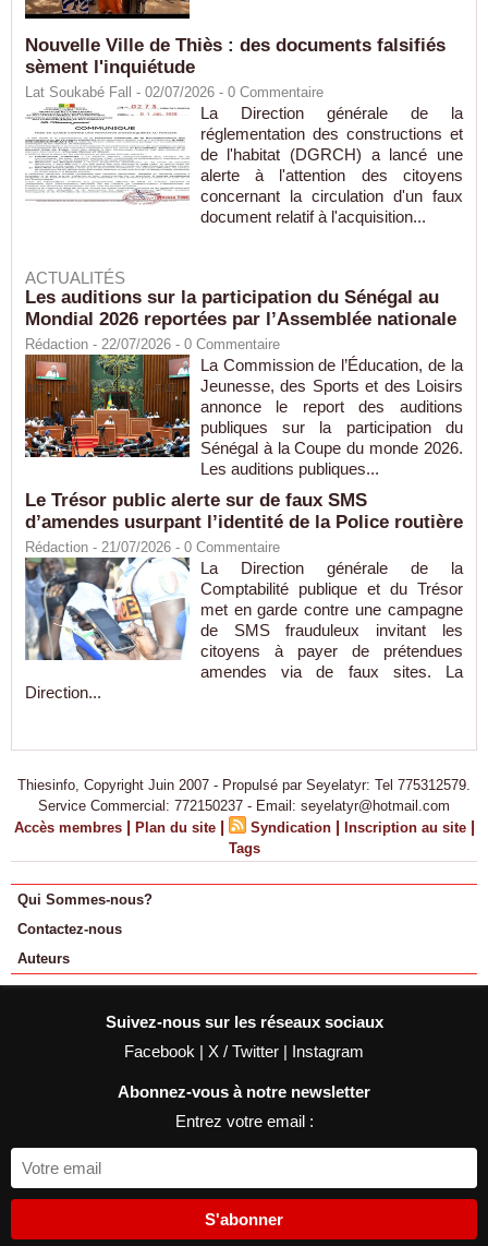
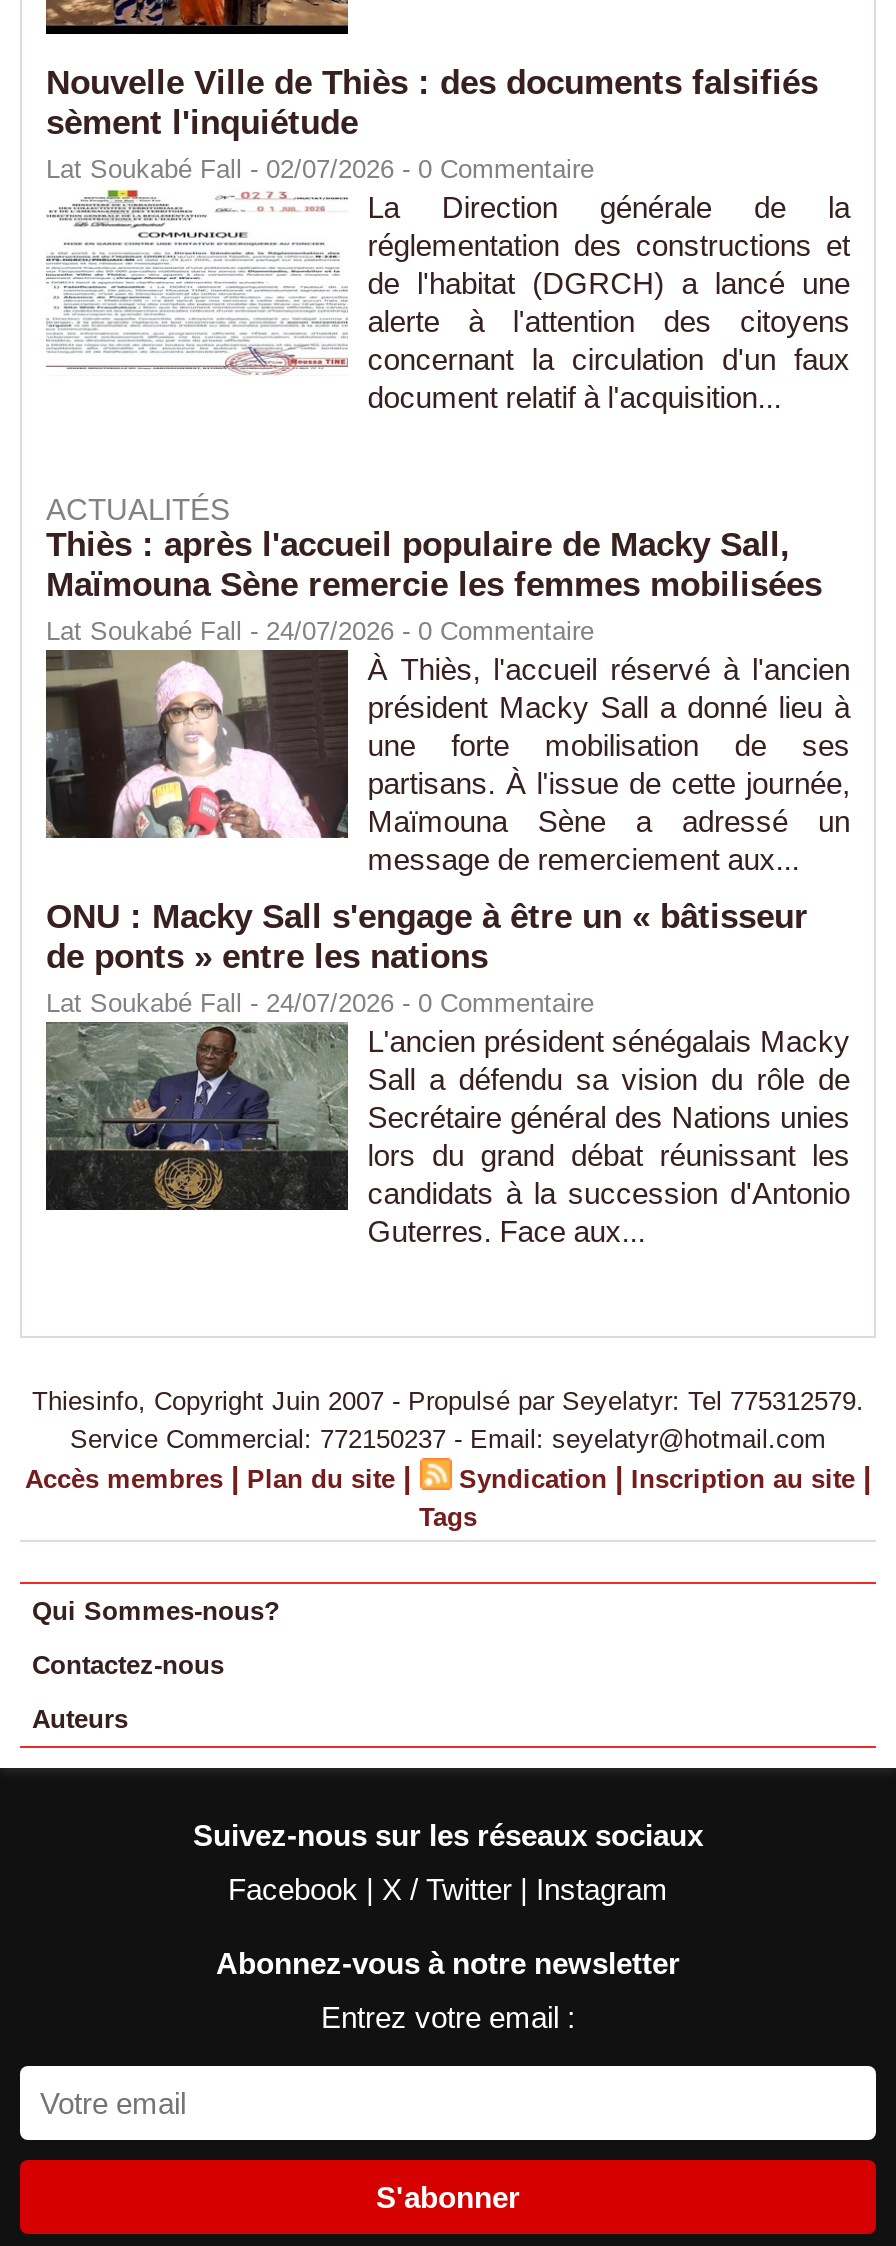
[25,287,463,478] [image] | Les auditions sur la participation du Sénégal au | Mondial 2026 reportées par l’Assemblée nationale | Rédaction - 22/07/2026 - 0 Commentaire | La Commission de l’Éducation, de la | Jeunesse, des Sports et des Loisirs | annonce le report des auditions | publiques sur la participation du | Sénégal à la Coupe du monde 2026. | Les auditions publiques... -> [46,527,850,877] [image] | Thiès : après l'accueil populaire de Macky Sall, | Maïmouna Sène remercie les femmes mobilisées | Lat Soukabé Fall - 24/07/2026 - 0 Commentaire | À Thiès, l'accueil réservé à l'ancien | président Macky Sall a donné lieu à | une forte mobilisation de ses | partisans. À l'issue de cette journée, | Maïmouna Sène a adressé un | message de remerciement aux...
[25,490,463,702] [image] | Le Trésor public alerte sur de faux SMS | d’amendes usurpant l’identité de la Police routière | Rédaction - 21/07/2026 - 0 Commentaire | La Direction générale de la | Comptabilité publique et du Trésor | met en garde contre une campagne | de SMS frauduleux invitant les | citoyens à payer de prétendues | amendes via de faux sites. La | Direction... -> [46,899,850,1249] [image] | ONU : Macky Sall s'engage à être un « bâtisseur | de ponts » entre les nations | Lat Soukabé Fall - 24/07/2026 - 0 Commentaire | L'ancien président sénégalais Macky | Sall a défendu sa vision du rôle de | Secrétaire général des Nations unies | lors du grand débat réunissant les | candidats à la succession d'Antonio | Guterres. Face aux...

